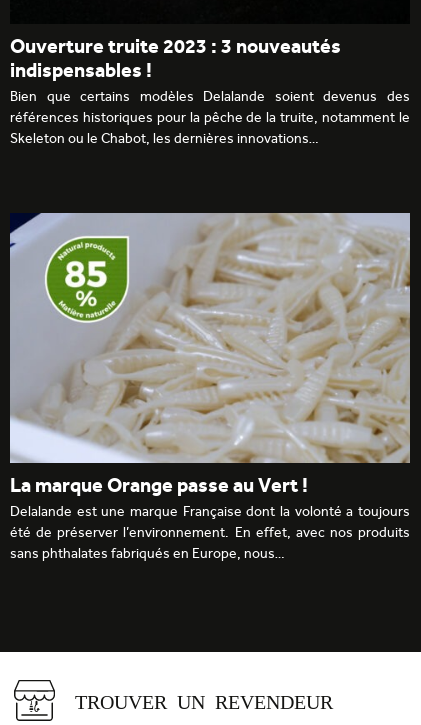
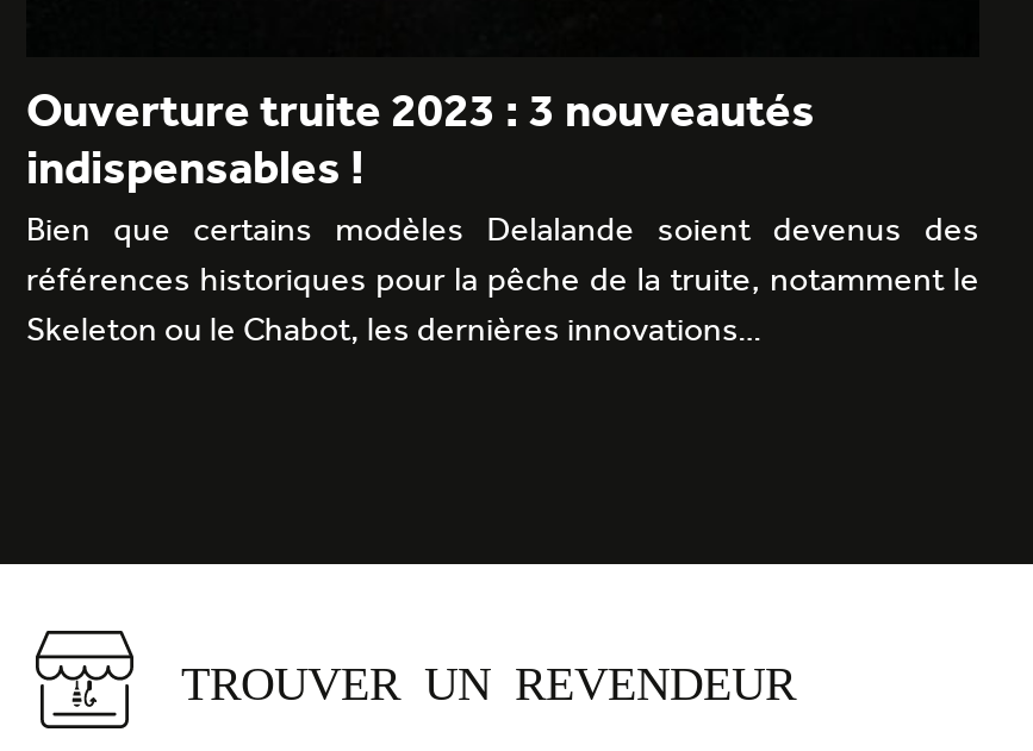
[9,212,411,561] [image] | La marque Orange passe au Vert ! | Delalande est une marque Française dont la volonté a toujours | été de préserver l’environnement. En effet, avec nos produits | sans phthalates fabriqués en Europe, nous… -> none

